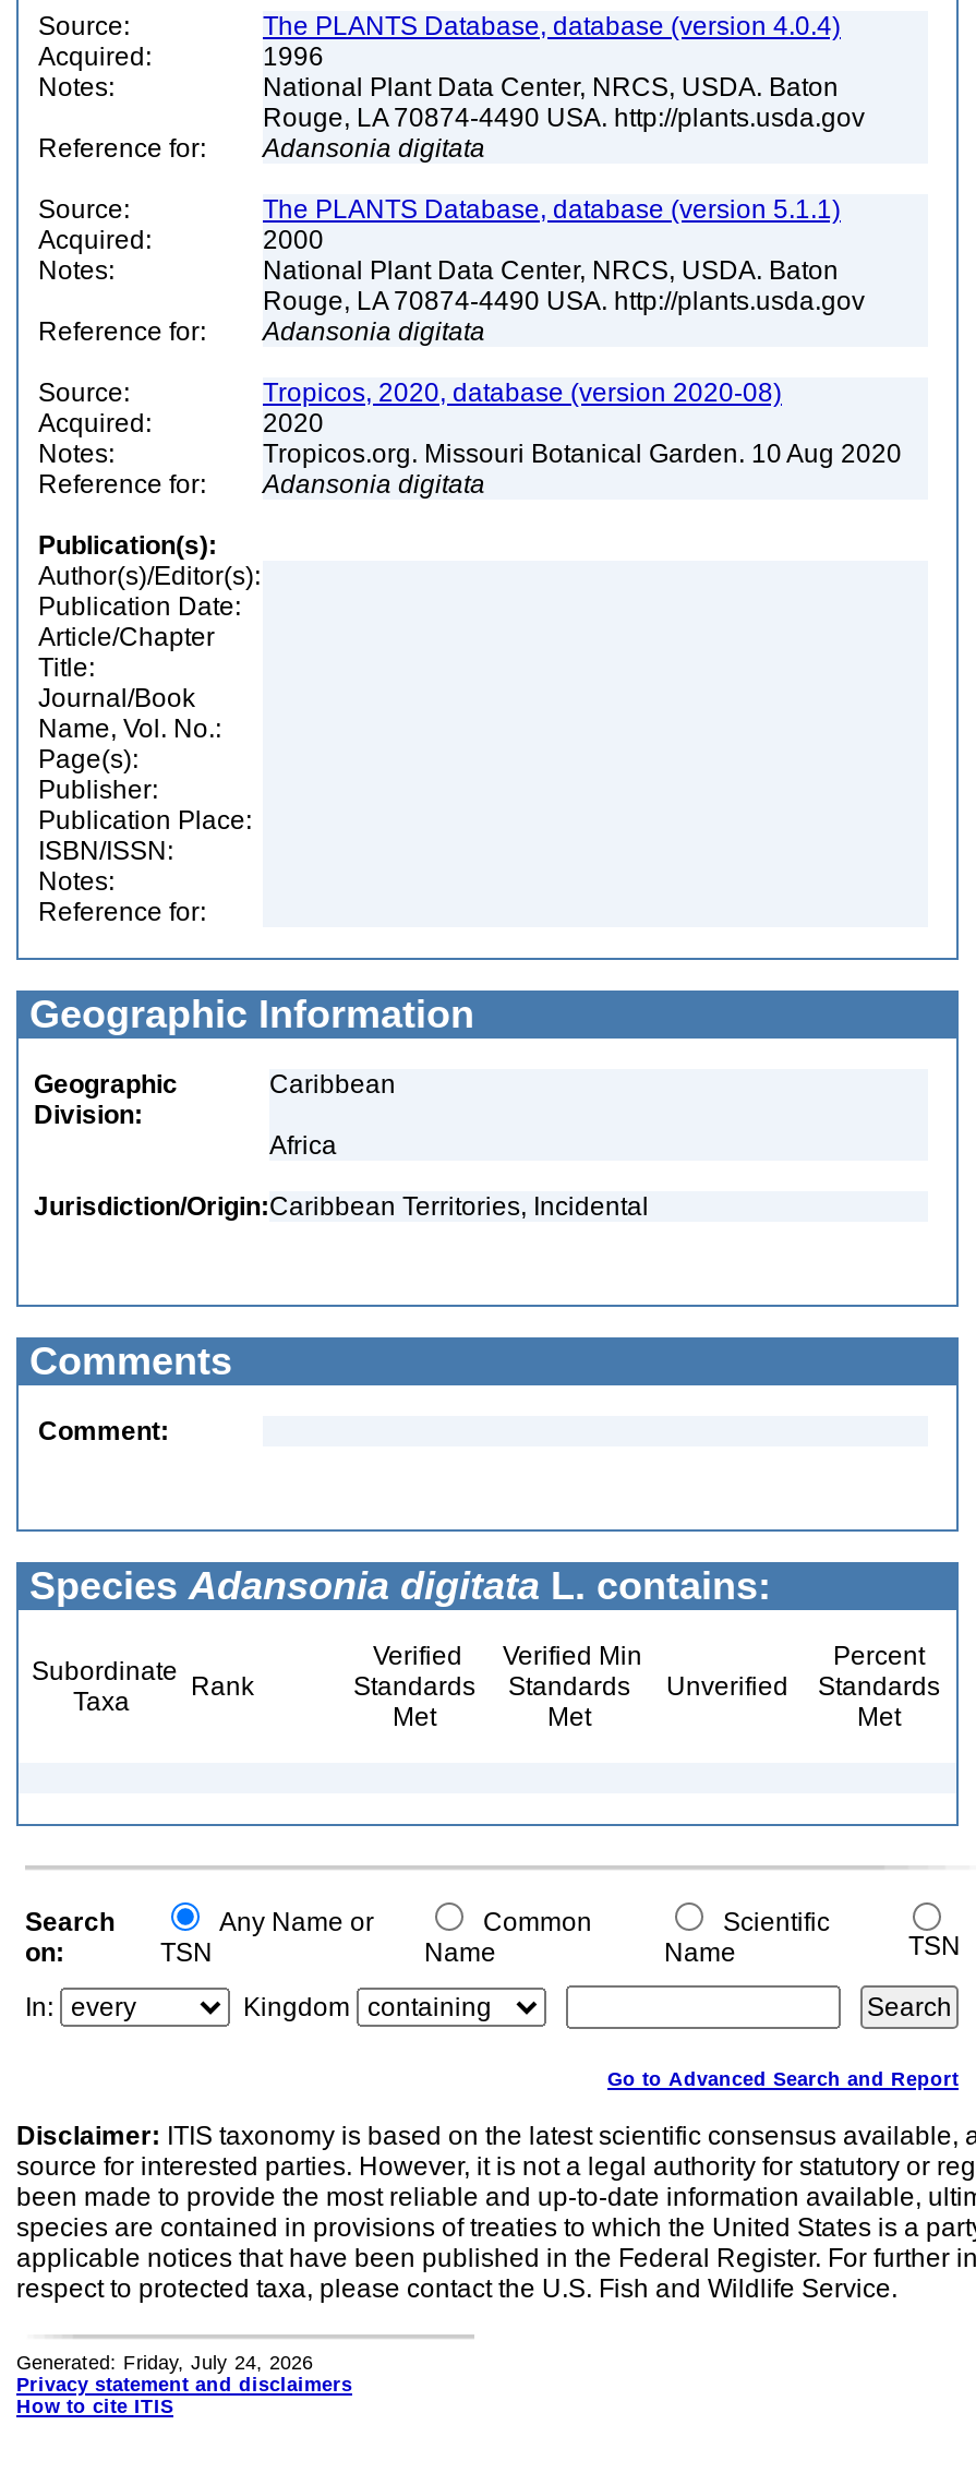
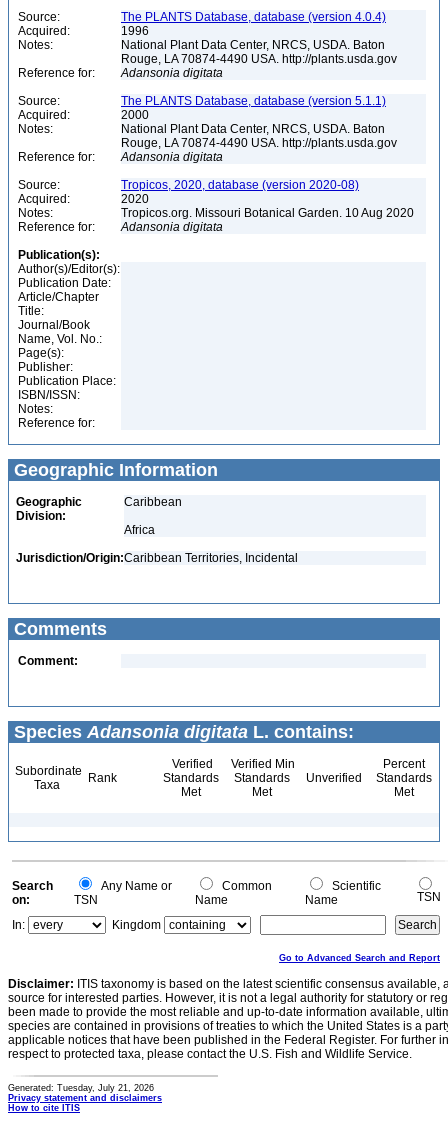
[16,2352,313,2374] Generated: Friday, July 24, 2026 -> [8,1083,154,1093] Generated: Tuesday, July 21, 2026

